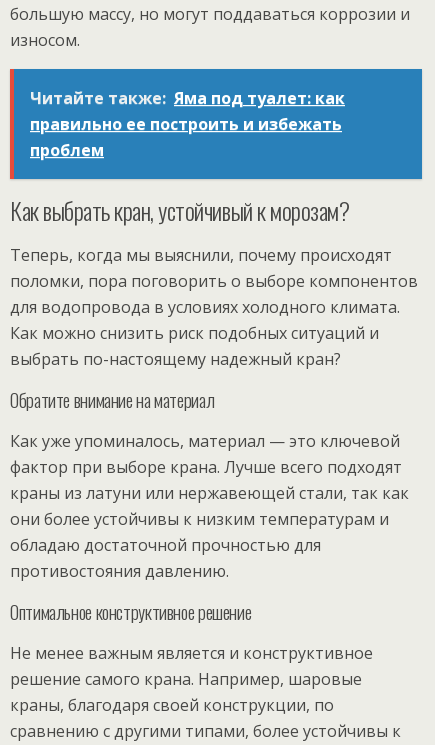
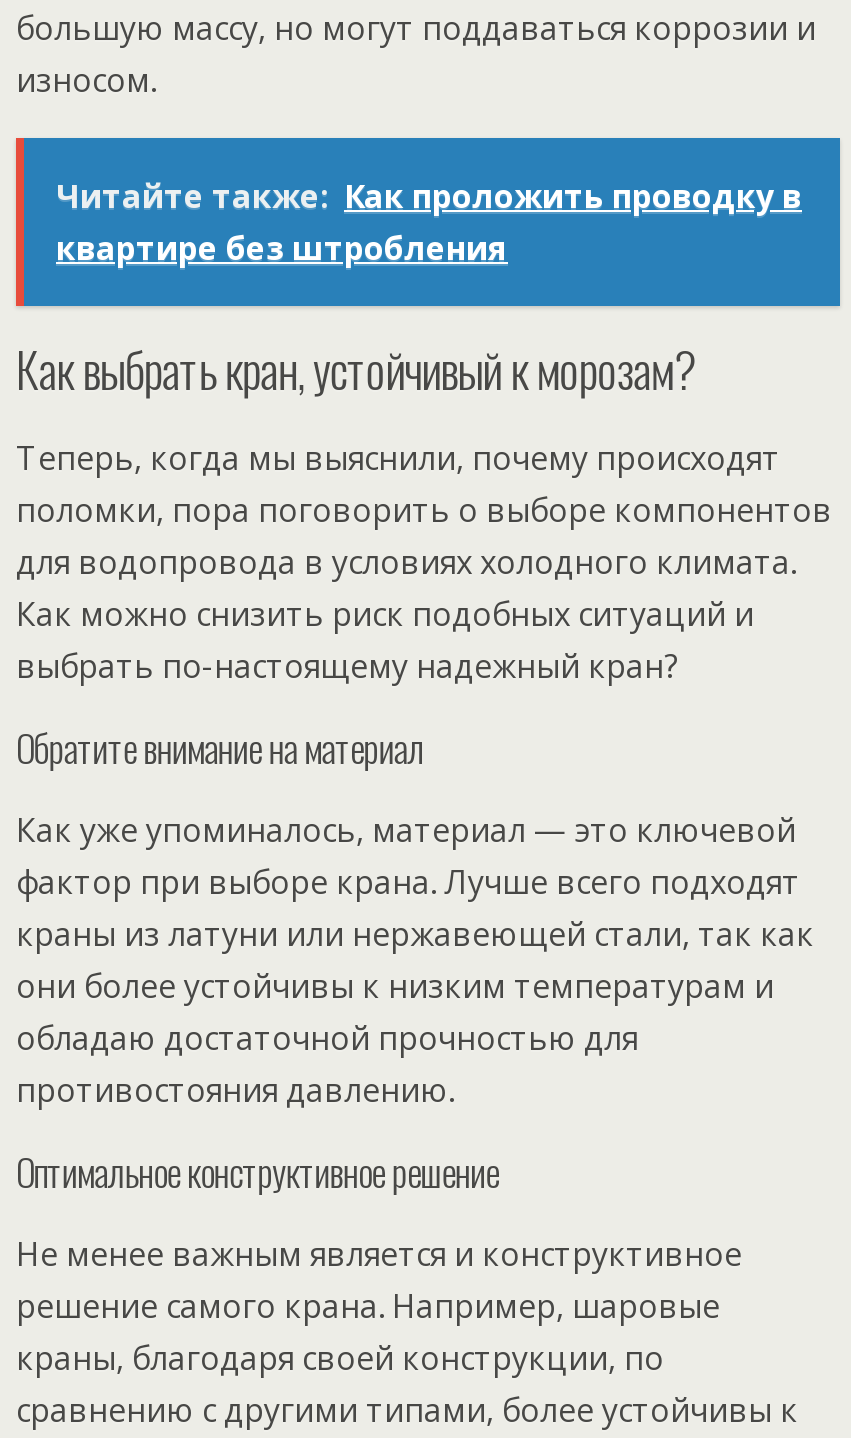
[30,86,345,160] Читайте также: Яма под туалет: как | правильно ее построить и избежать | проблем -> [56,173,802,269] Читайте также: Как проложить проводку в | квартире без штробления

